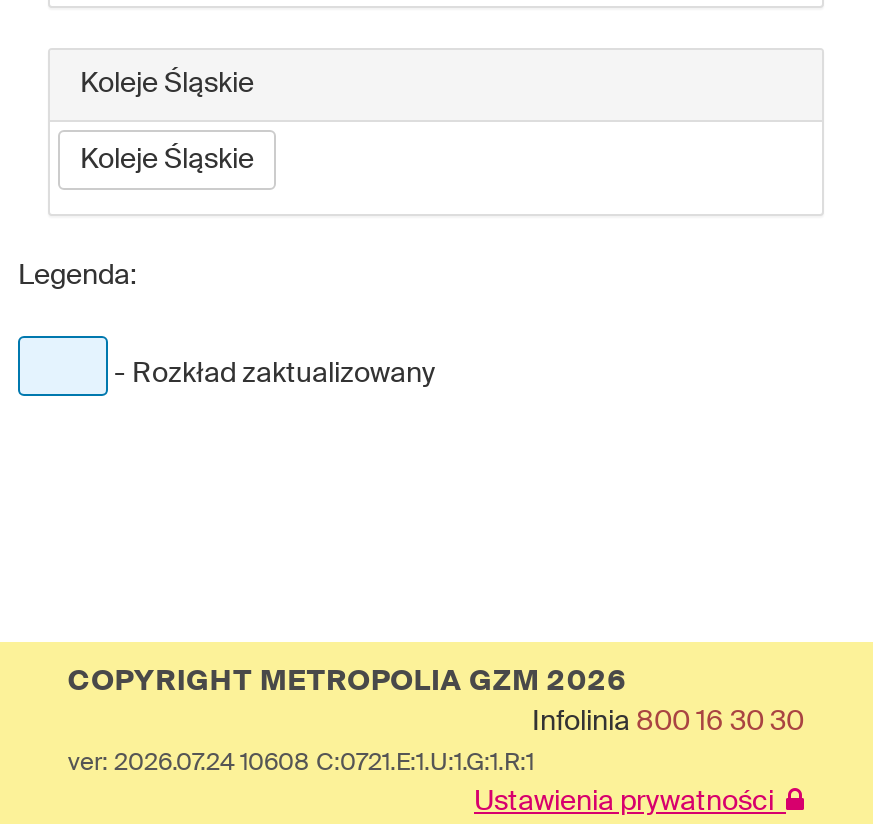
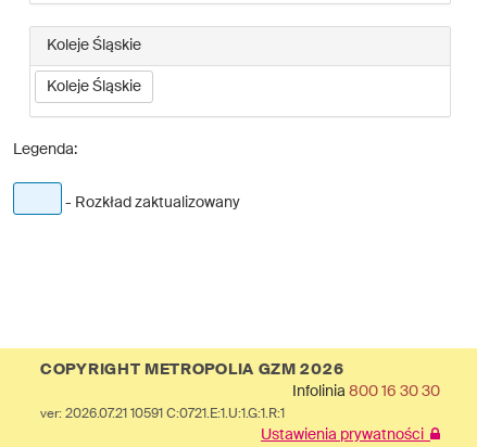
[68,752,534,776] ver: 2026.07.24 10608 C:0721.E:1.U:1.G:1.R:1 -> [40,408,285,421] ver: 2026.07.21 10591 C:0721.E:1.U:1.G:1.R:1

